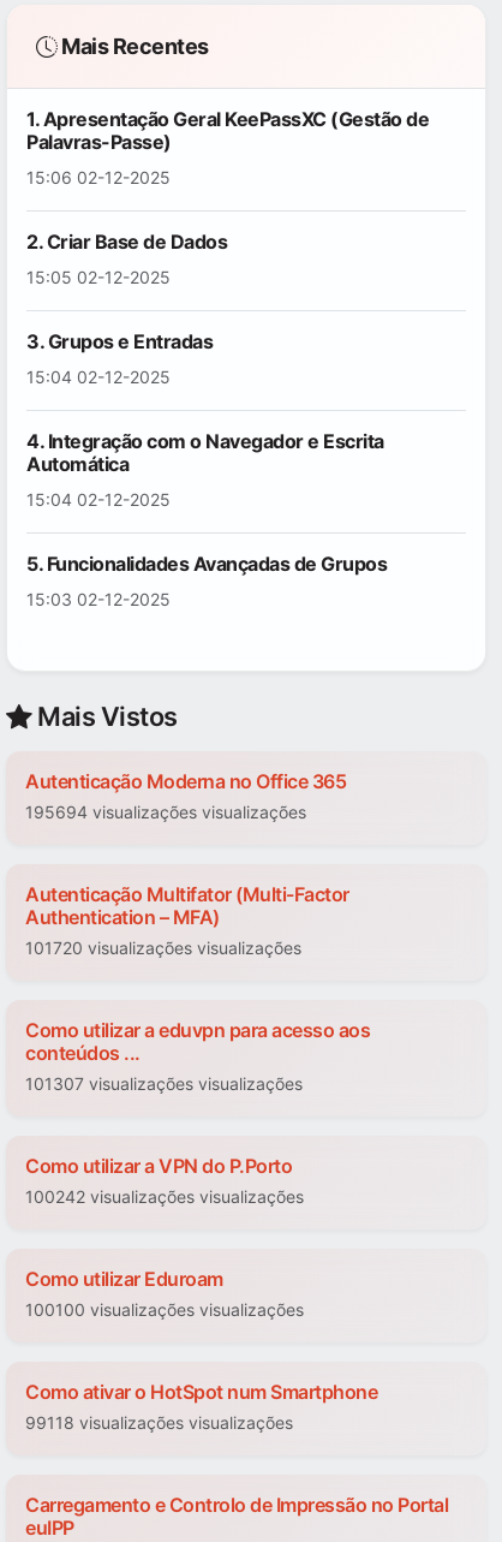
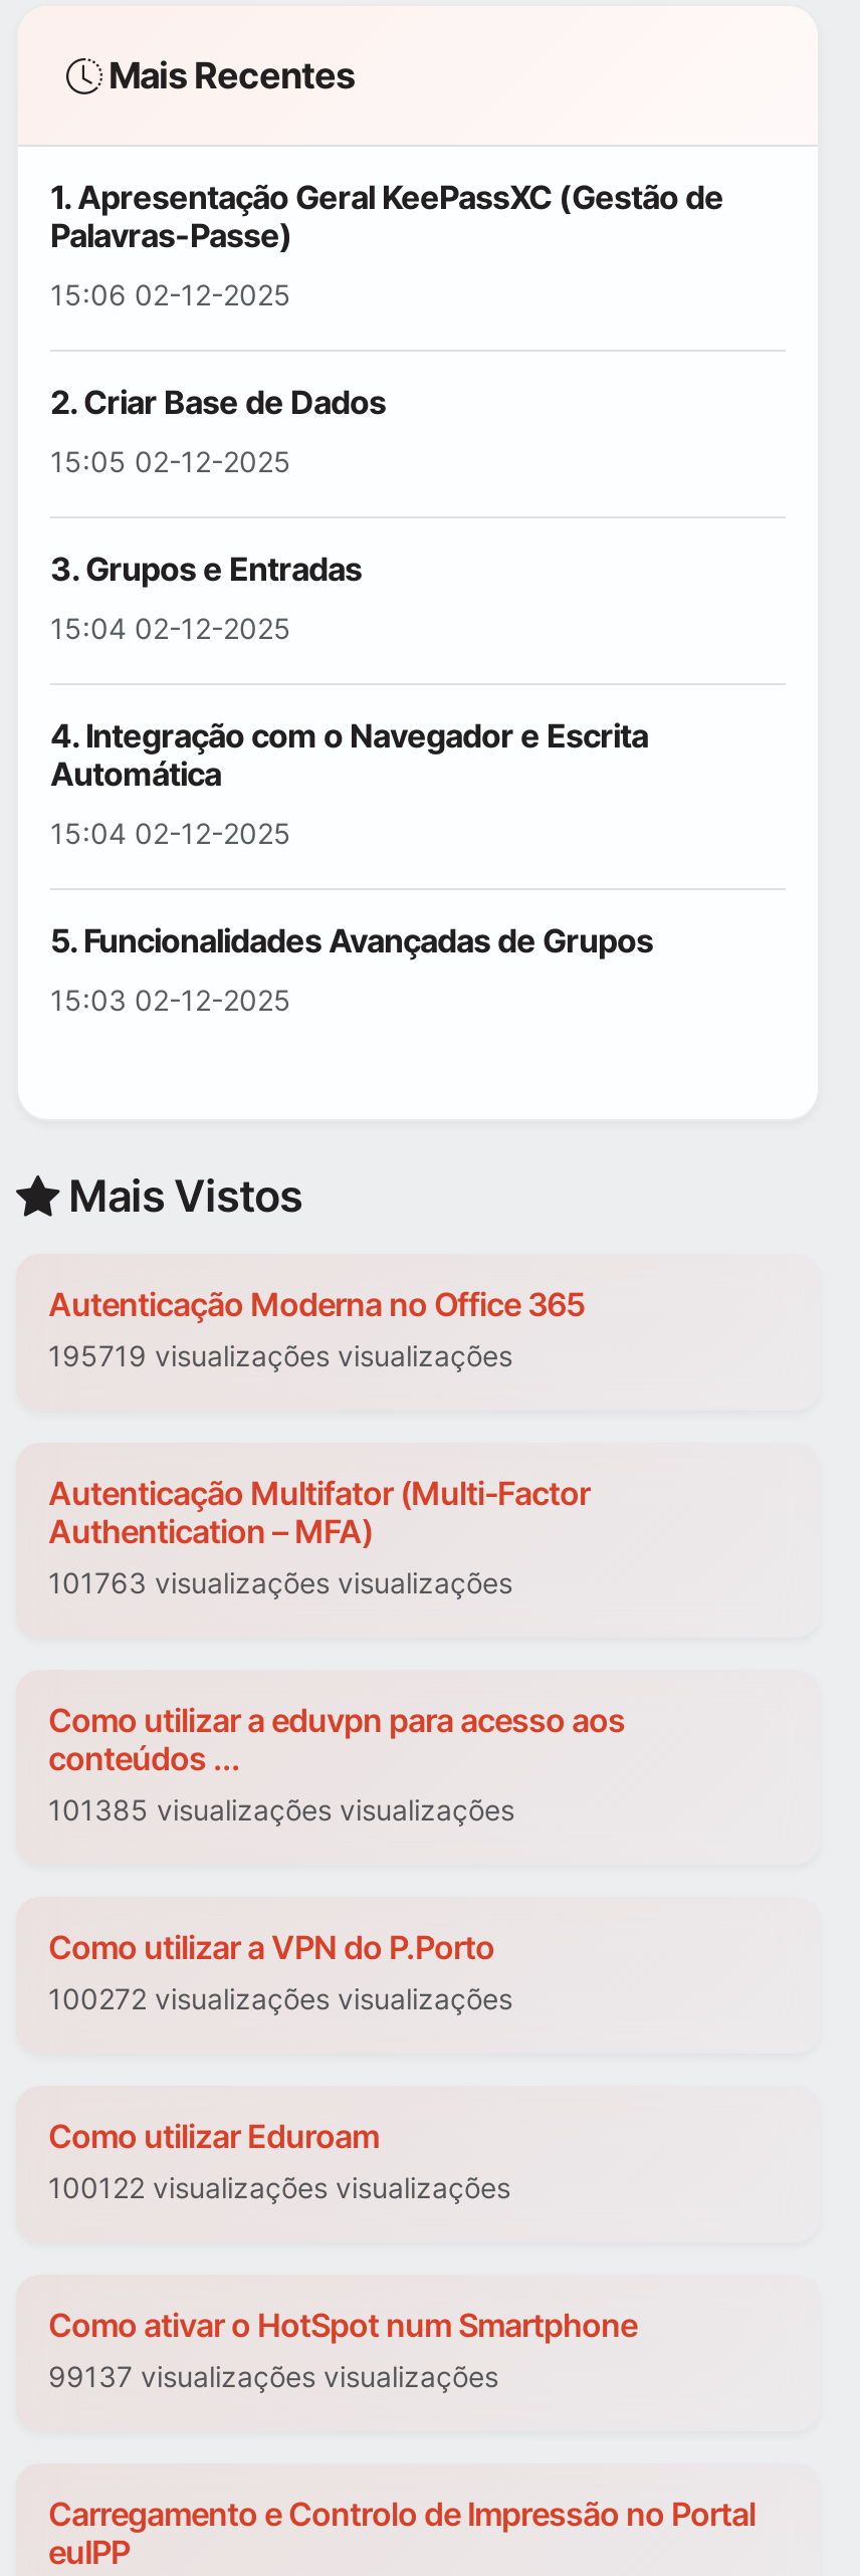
[25,802,306,823] 195694 visualizações visualizações -> [48,1339,512,1373] 195719 visualizações visualizações
[25,938,301,958] 101720 visualizações visualizações -> [48,1566,512,1600] 101763 visualizações visualizações
[25,1074,303,1094] 101307 visualizações visualizações -> [48,1793,514,1828] 101385 visualizações visualizações
[25,1187,304,1207] 100242 visualizações visualizações -> [48,1982,512,2016] 100272 visualizações visualizações
[25,1300,304,1320] 100100 visualizações visualizações -> [48,2171,510,2205] 100122 visualizações visualizações
[25,1413,293,1433] 99118 visualizações visualizações -> [48,2360,498,2394] 99137 visualizações visualizações

